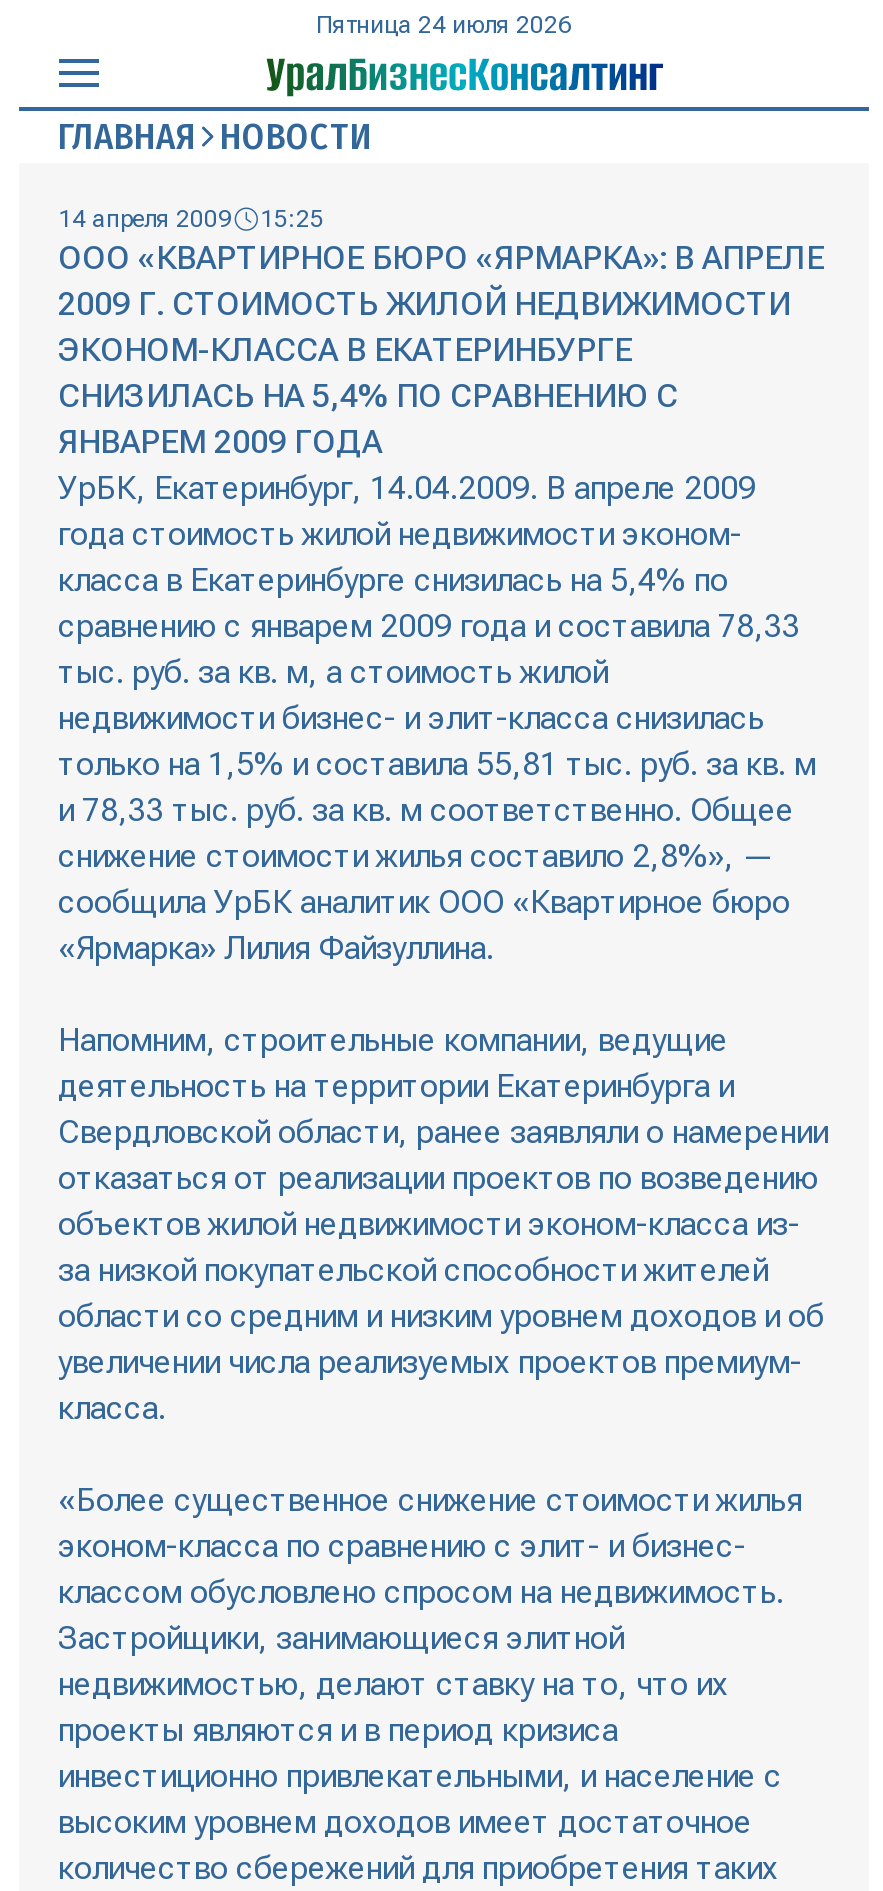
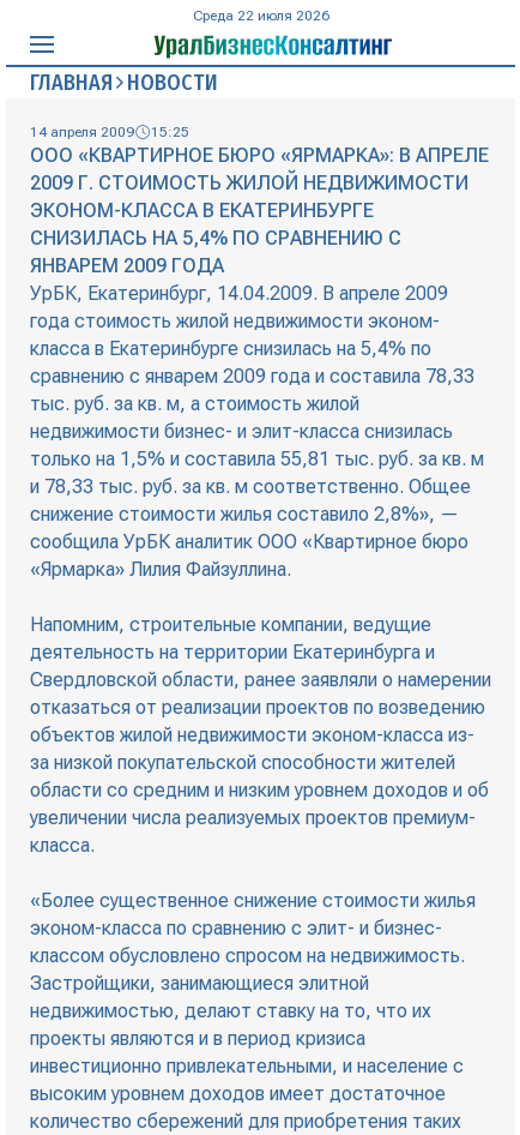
[315,11,571,39] Пятница 24 июля 2026 -> [192,7,328,24] Среда 22 июля 2026

